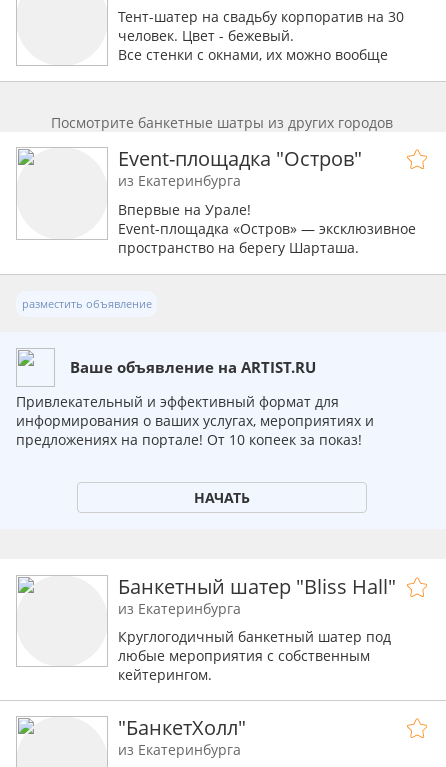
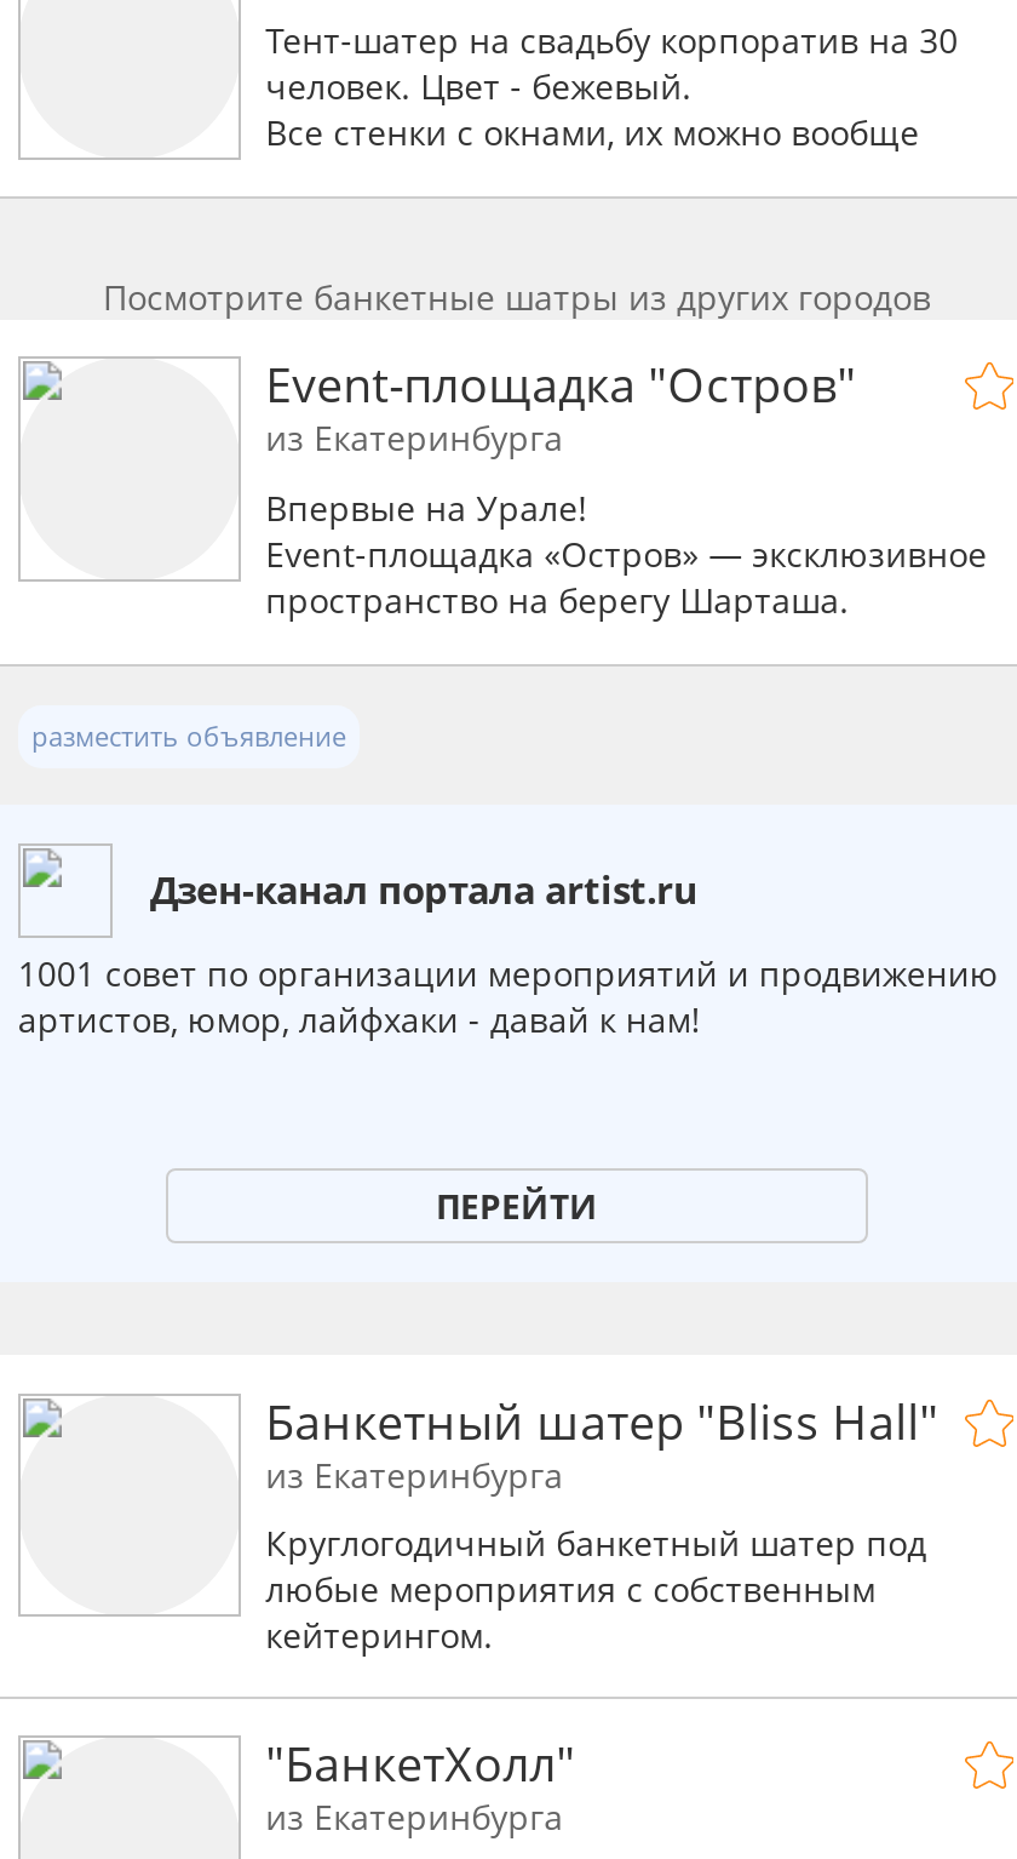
[70,357,316,378] Ваше объявление на ARTIST.RU -> [150,864,697,915] Дзен-канал портала artist.ru
[16,392,374,449] Привлекательный и эффективный формат для | информирования о ваших услугах, мероприятиях и | предложениях на портале! От 10 копеек за показ! -> [18,951,999,1043] 1001 совет по организации мероприятий и продвижению | артистов, юмор, лайфхаки - давай к нам!
[194,488,250,507] НАЧАТЬ -> [436,1183,598,1229] ПЕРЕЙТИ

